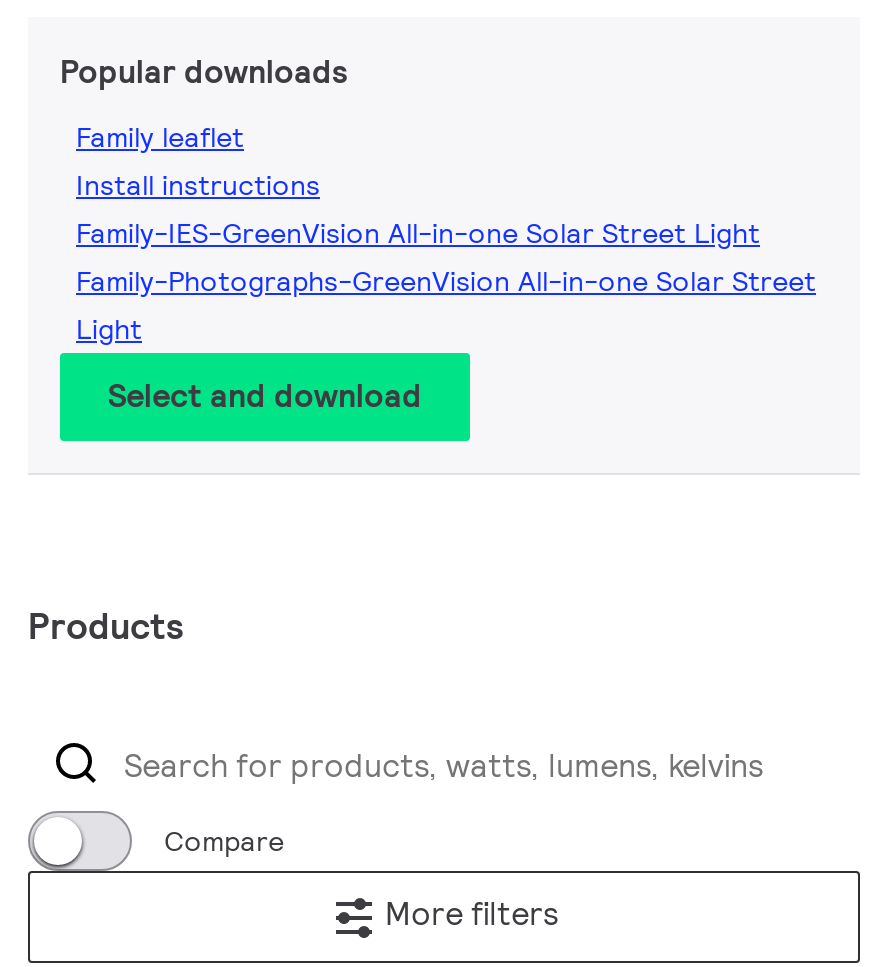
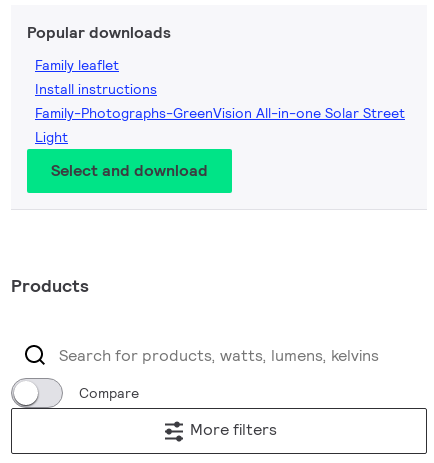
[76,214,760,250] Family-IES-GreenVision All-in-one Solar Street Light -> none

